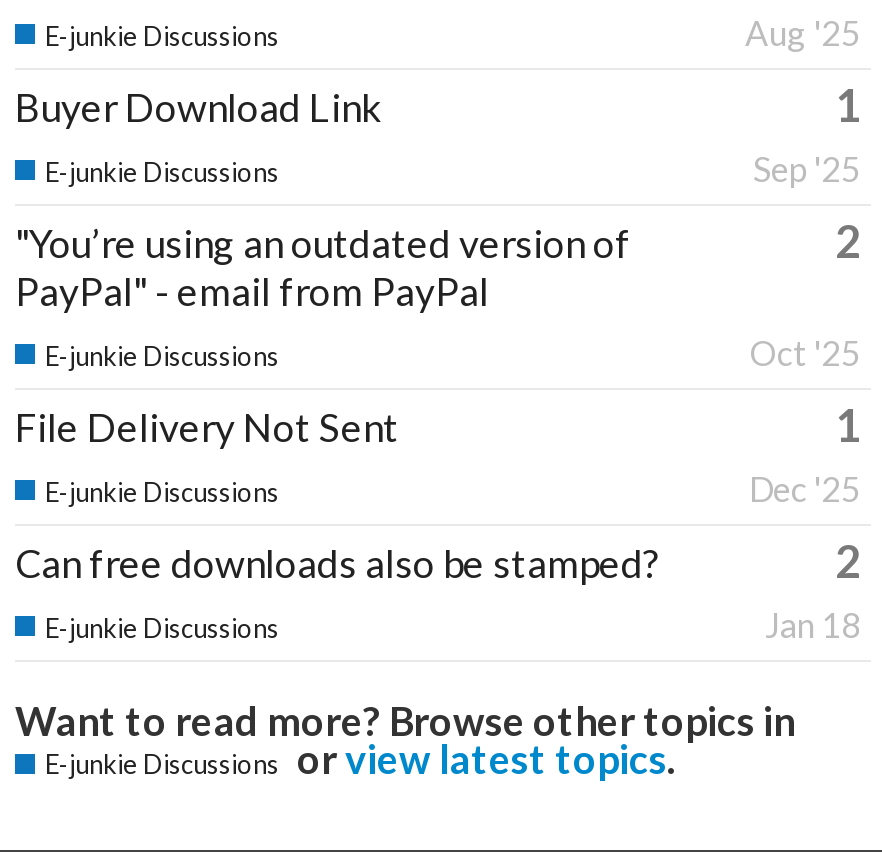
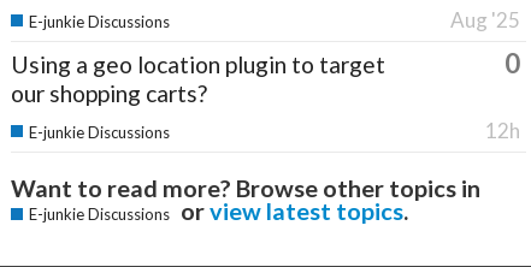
[15,78,861,314] Buyer Download Link | 1 | Sep '25 | E-junkie Discussions | "You’re using an outdated version of | PayPal" - email from PayPal -> [11,50,385,107] Using a geo location plugin to target | our shopping carts?
[15,214,861,646] 2 | Oct '25 | E-junkie Discussions | File Delivery Not Sent | 1 | Dec '25 | E-junkie Discussions | Can free downloads also be stamped? | 2 | Jan 18 -> [485,47,520,143] 0 | 12h

